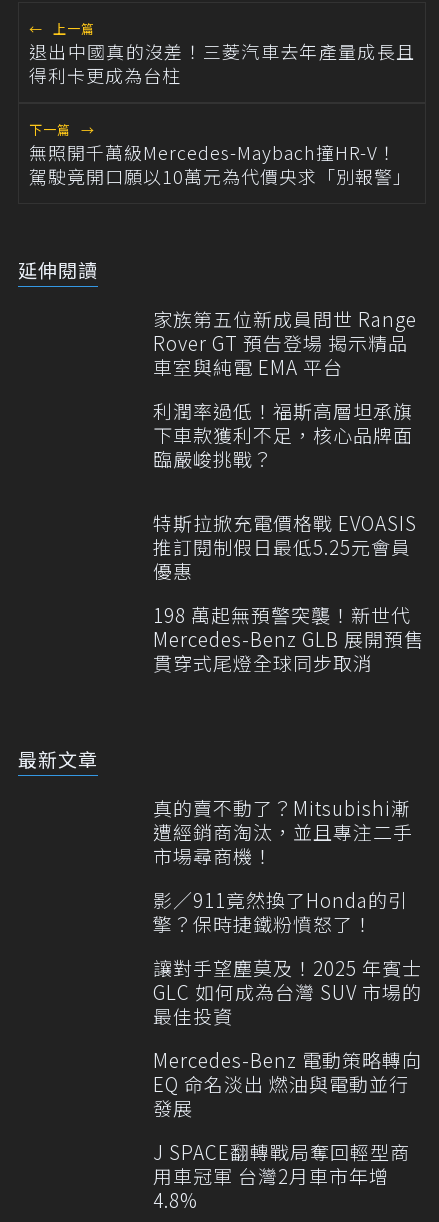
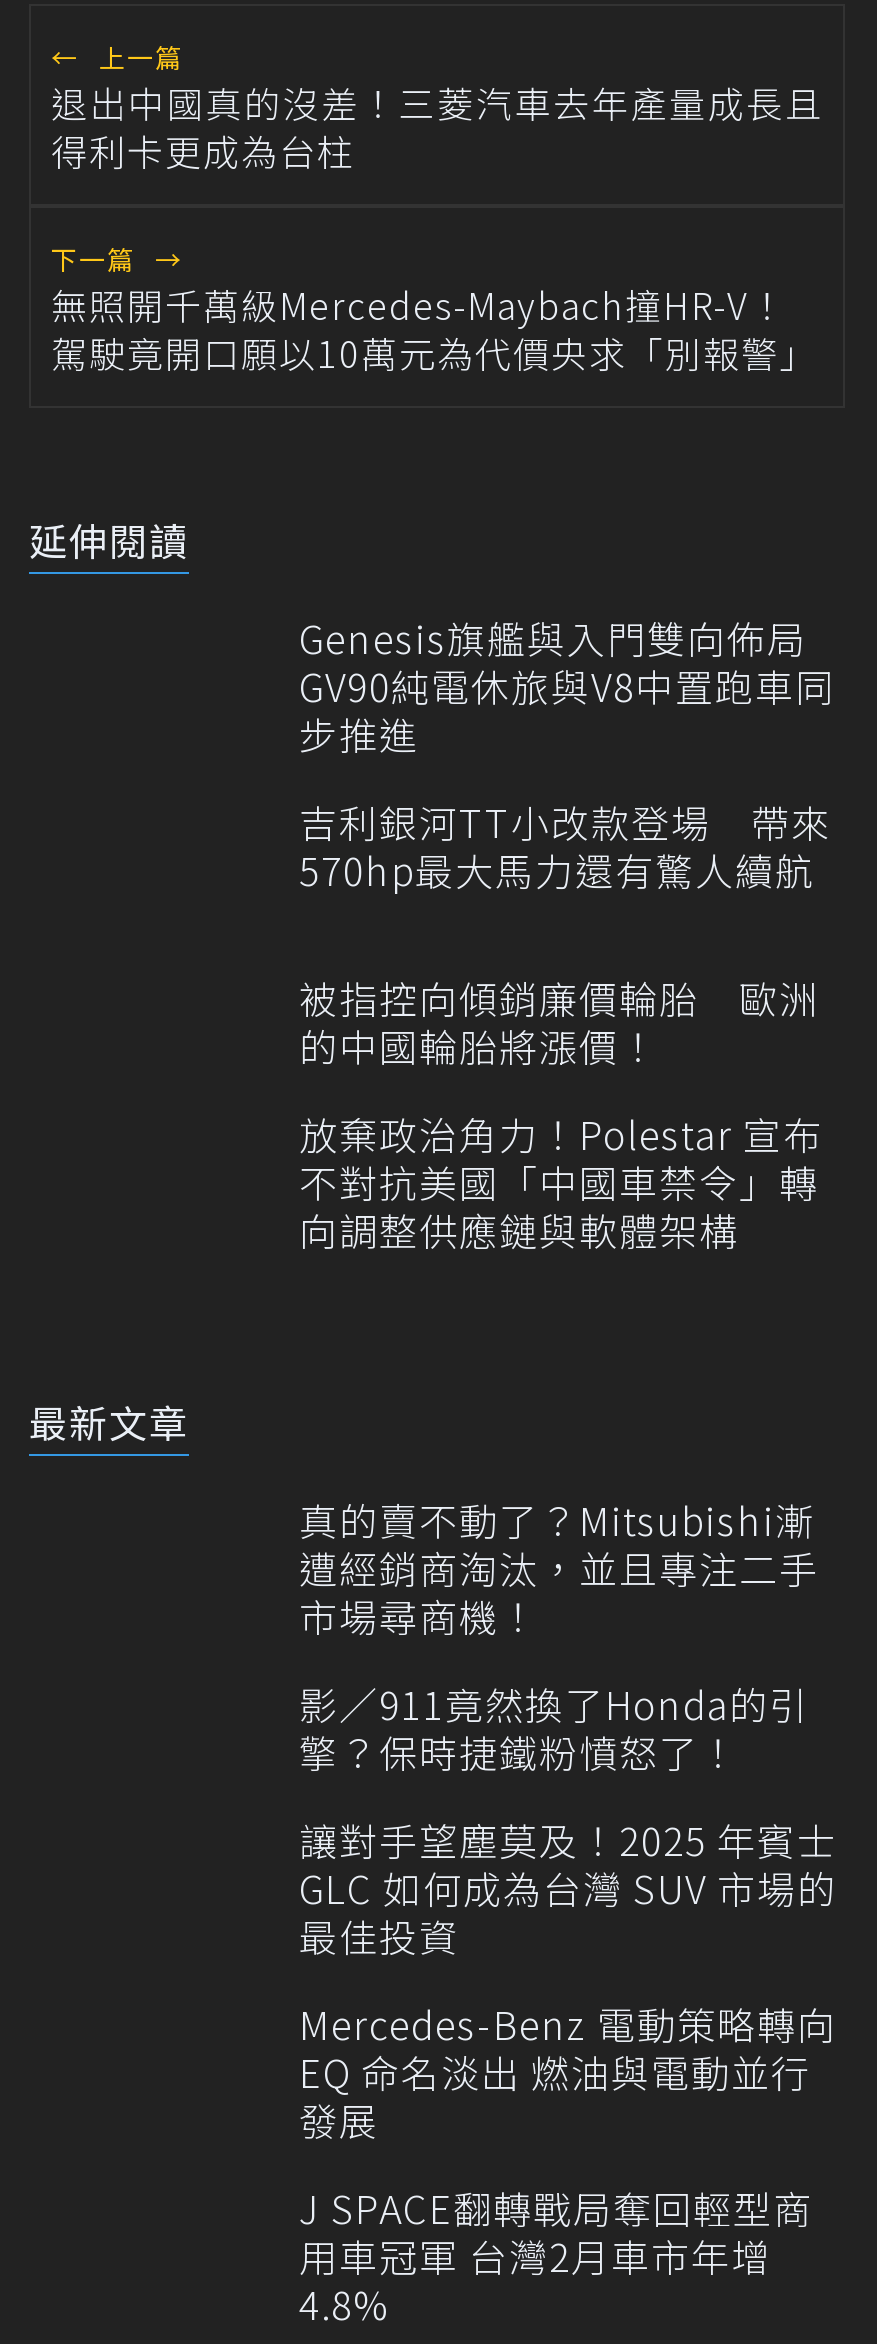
[153,305,417,380] 家族第五位新成員問世 Range | Rover GT 預告登場 揭示精品 | 車室與純電 EMA 平台 -> [299,610,835,760] Genesis旗艦與入門雙向佈局 | GV90純電休旅與V8中置跑車同 | 步推進
[153,397,413,472] 利潤率過低！福斯高層坦承旗 | 下車款獲利不足，核心品牌面 | 臨嚴峻挑戰？ -> [299,794,831,896] 吉利銀河TT小改款登場 帶來 | 570hp最大馬力還有驚人續航
[153,509,417,584] 特斯拉掀充電價格戰 EVOASIS | 推訂閱制假日最低5.25元會員 | 優惠 -> [299,970,819,1072] 被指控向傾銷廉價輪胎 歐洲 | 的中國輪胎將漲價！
[153,601,424,676] 198 萬起無預警突襲！新世代 | Mercedes-Benz GLB 展開預售 | 貫穿式尾燈全球同步取消 -> [299,1106,823,1256] 放棄政治角力！Polestar 宣布 | 不對抗美國「中國車禁令」轉 | 向調整供應鏈與軟體架構

